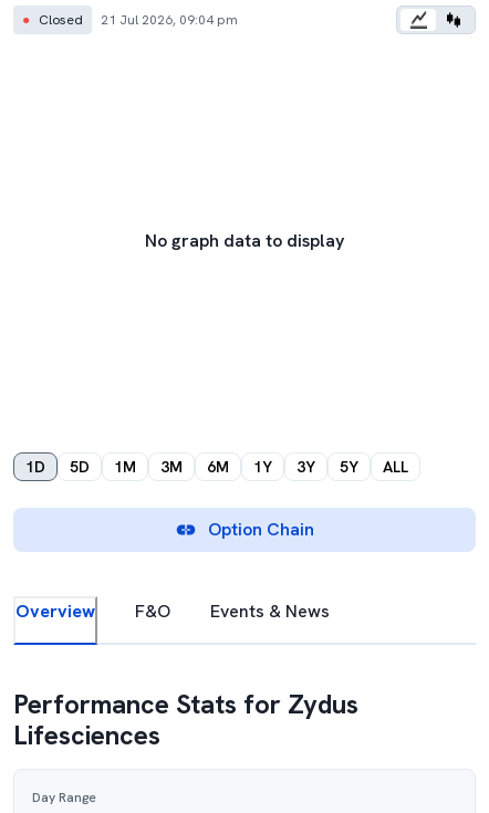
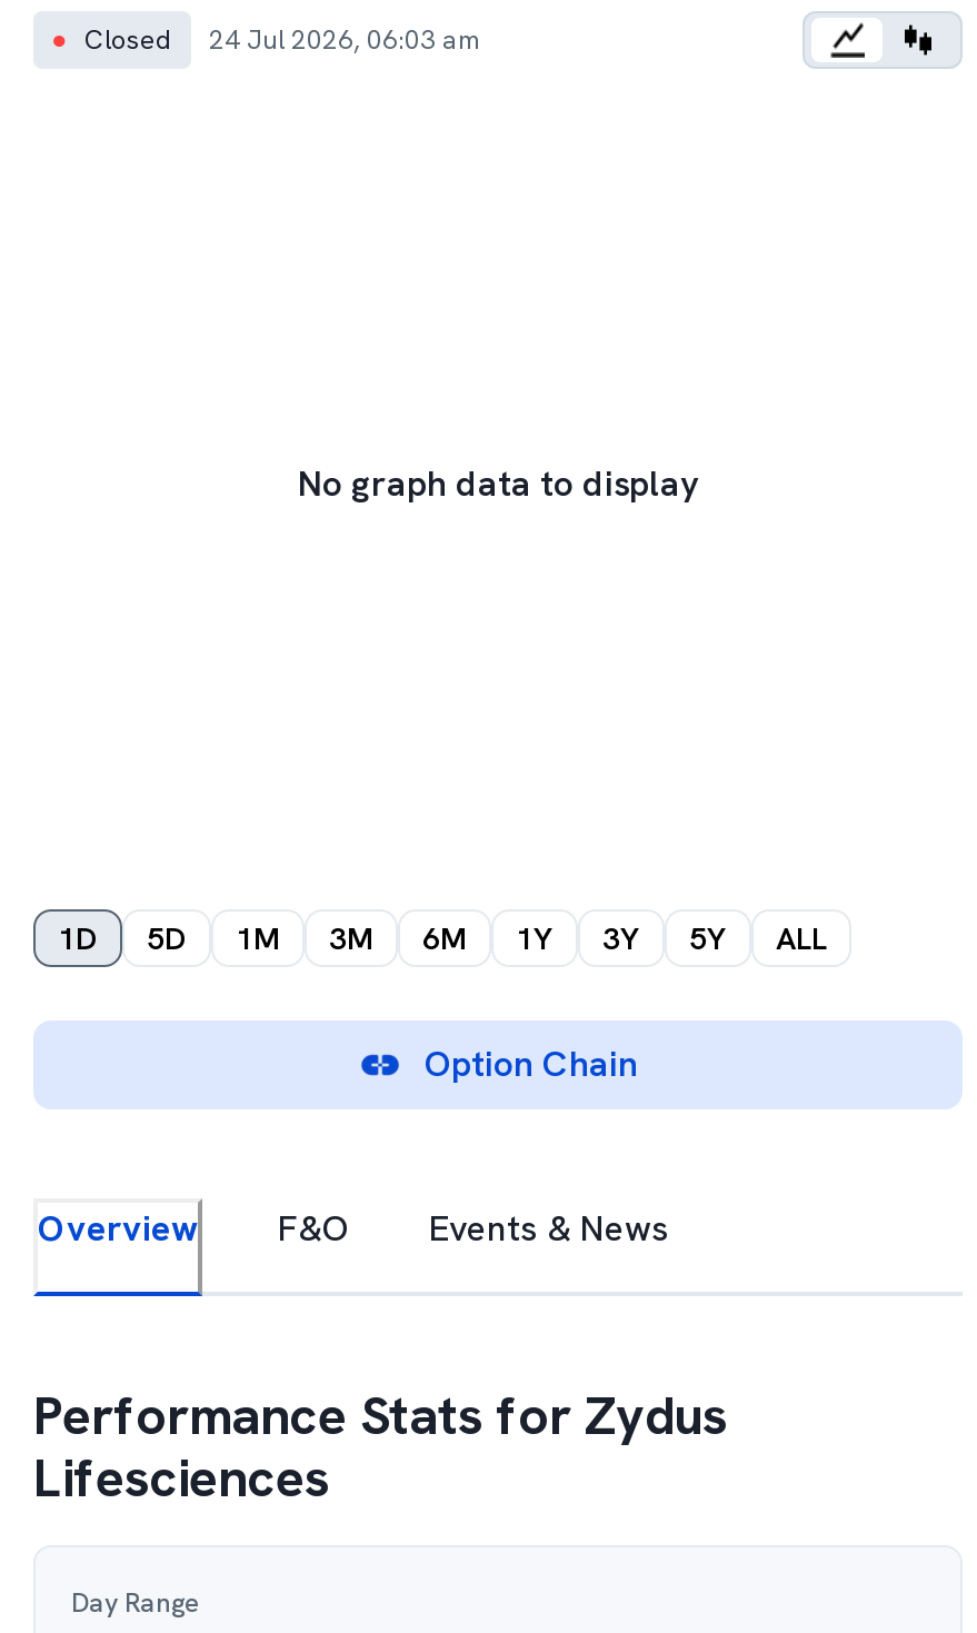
[101,11,238,29] 21 Jul 2026, 09:04 pm -> [209,22,482,58] 24 Jul 2026, 06:03 am

